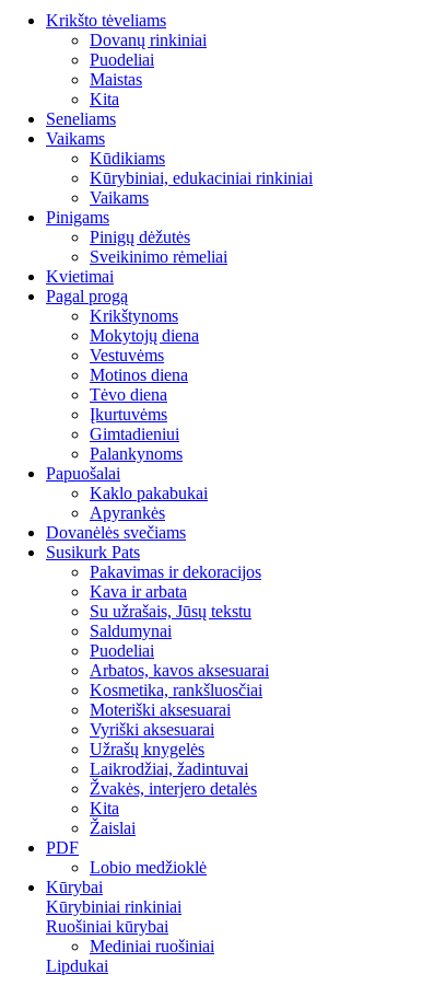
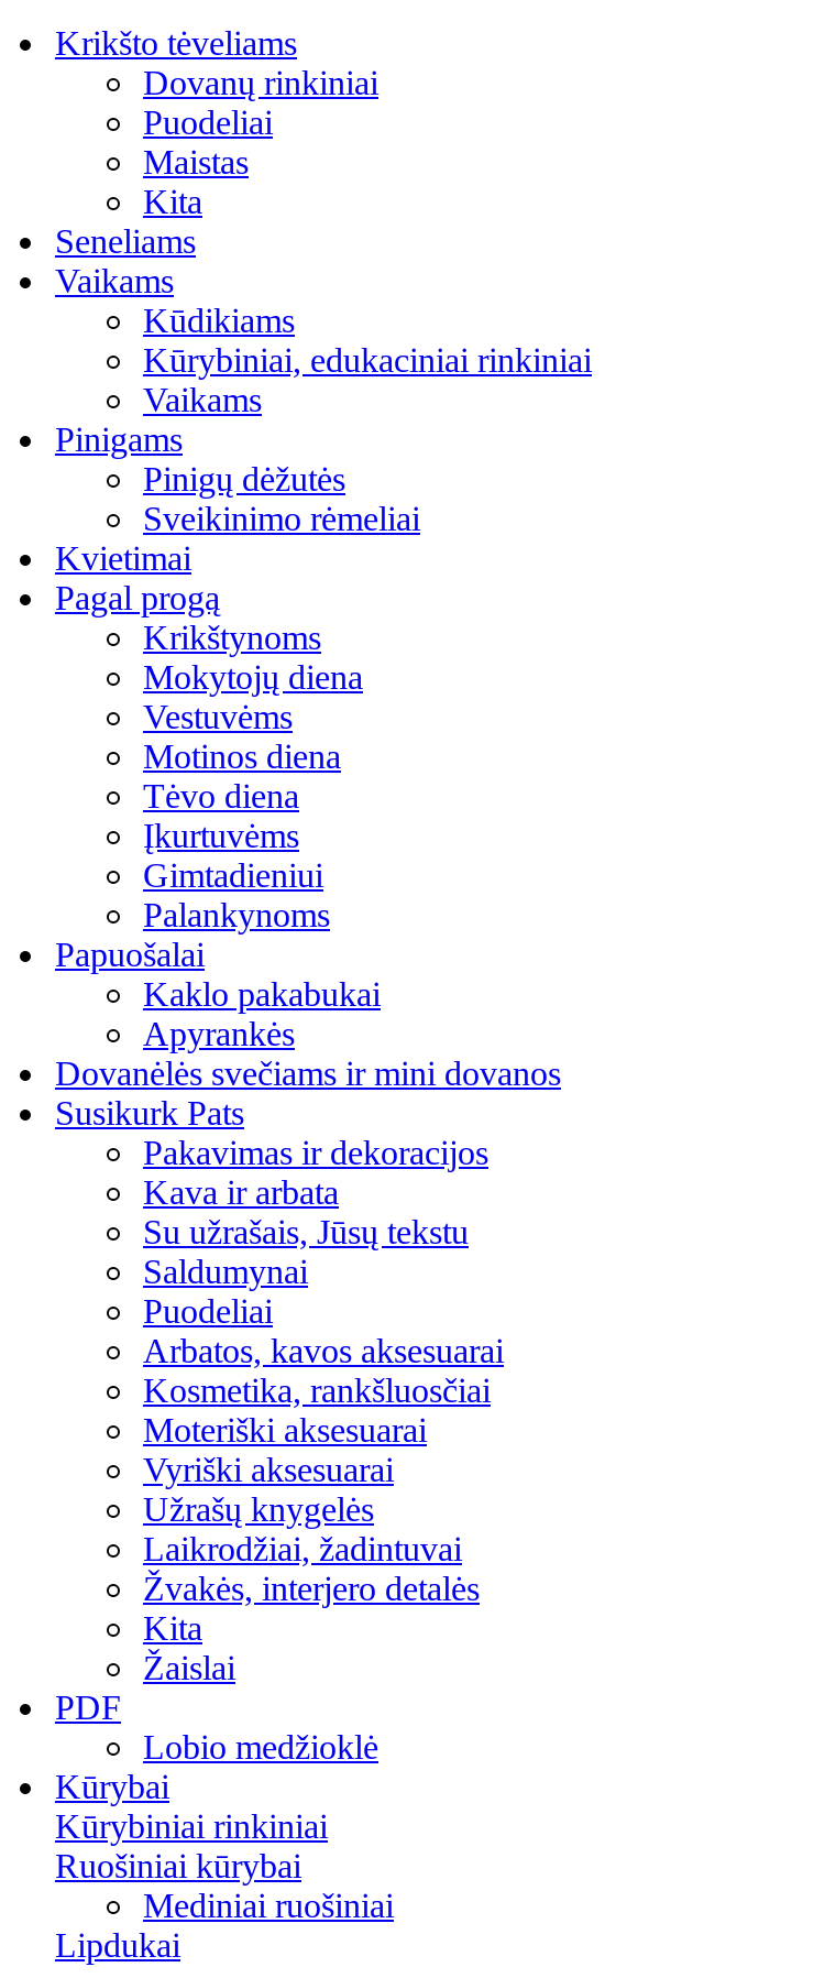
[46,523,186,542] Dovanėlės svečiams -> [55,1055,561,1093] Dovanėlės svečiams ir mini dovanos

